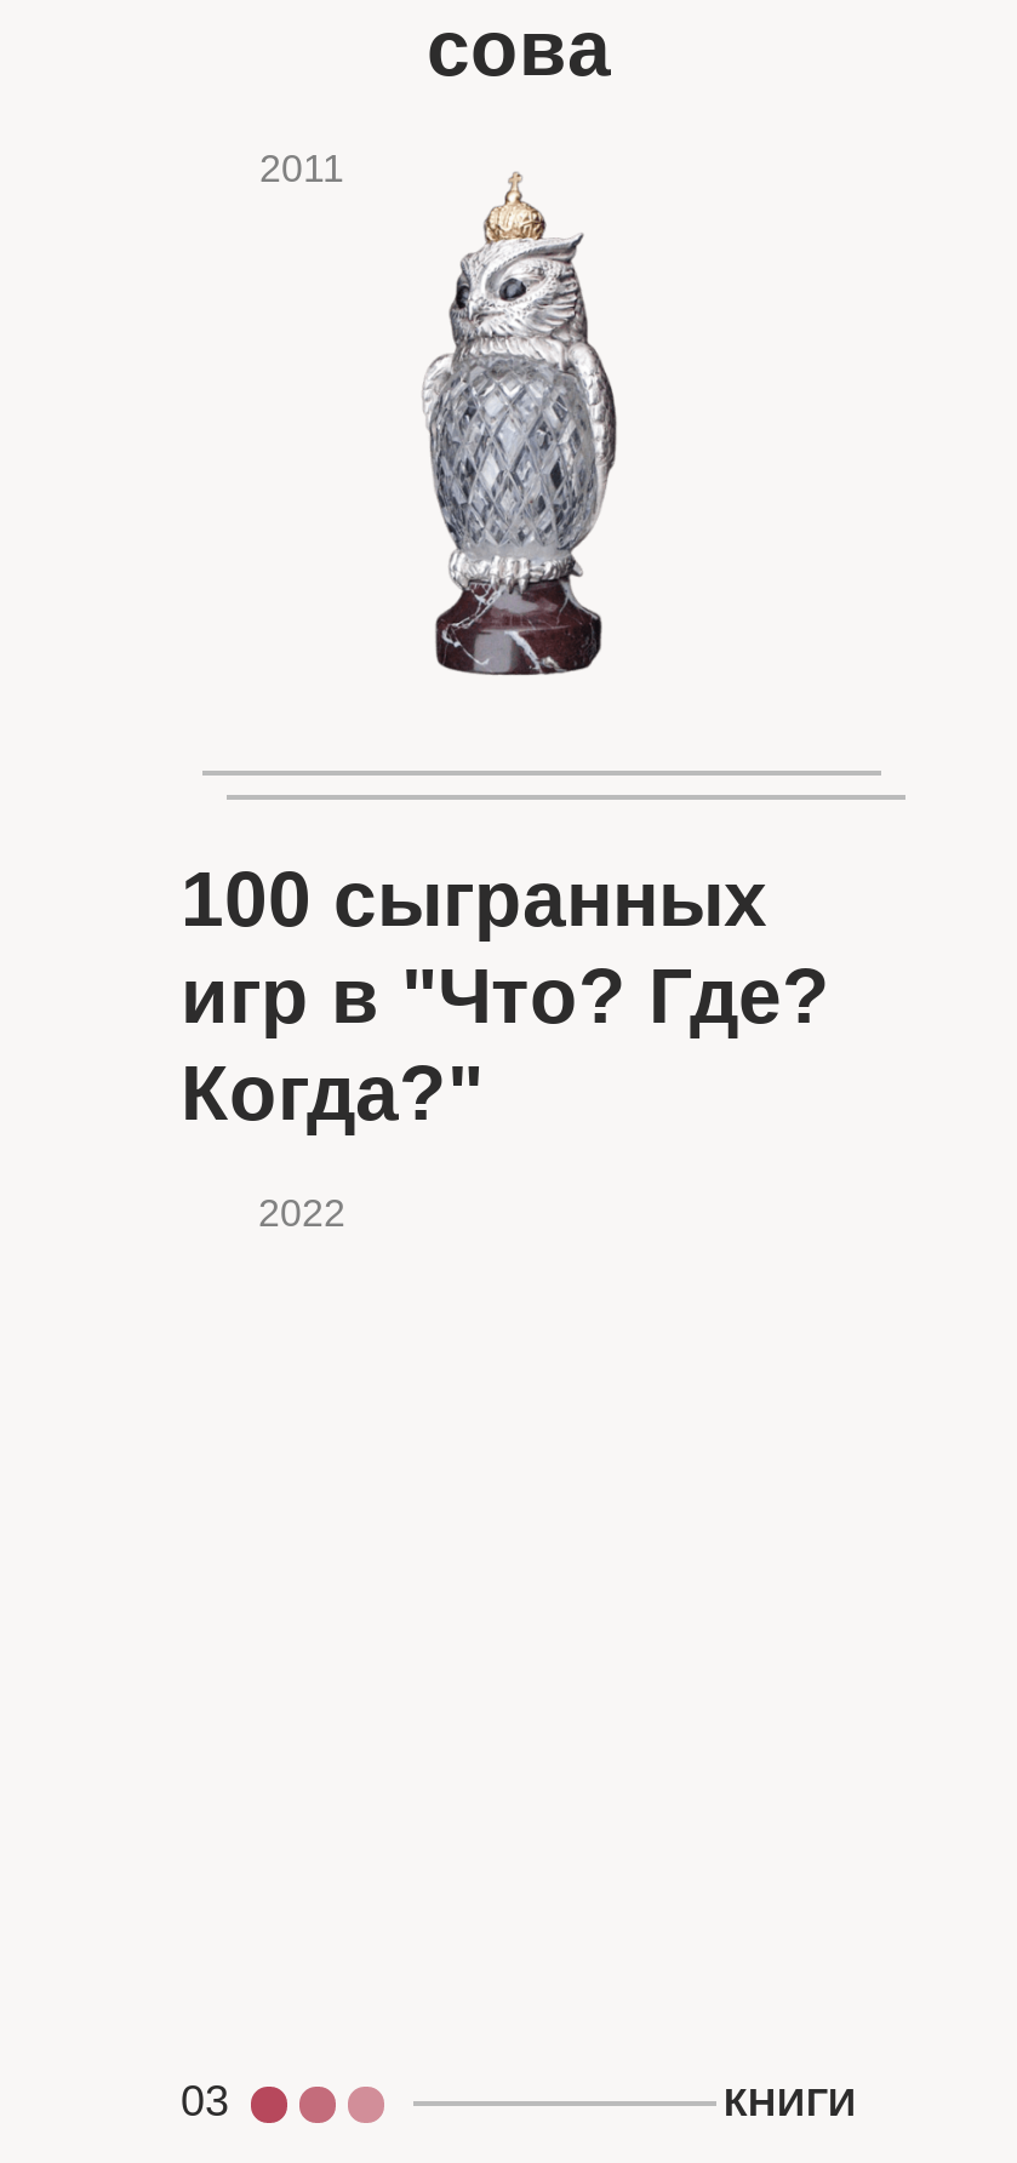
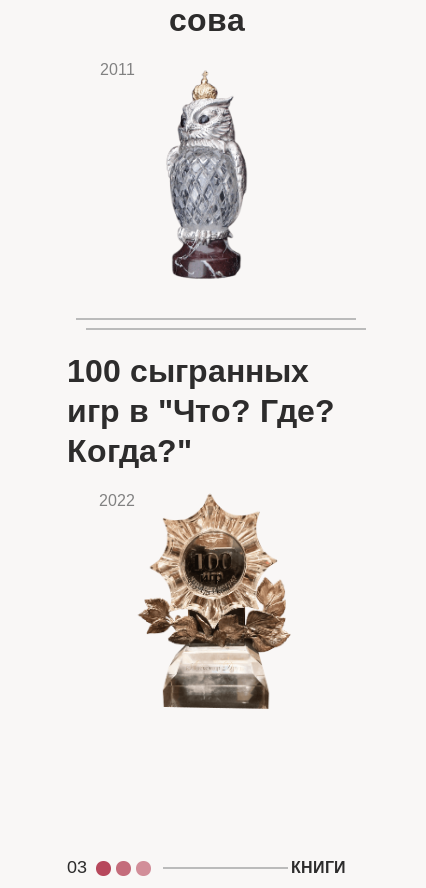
none -> [138,493,291,710] [image]

